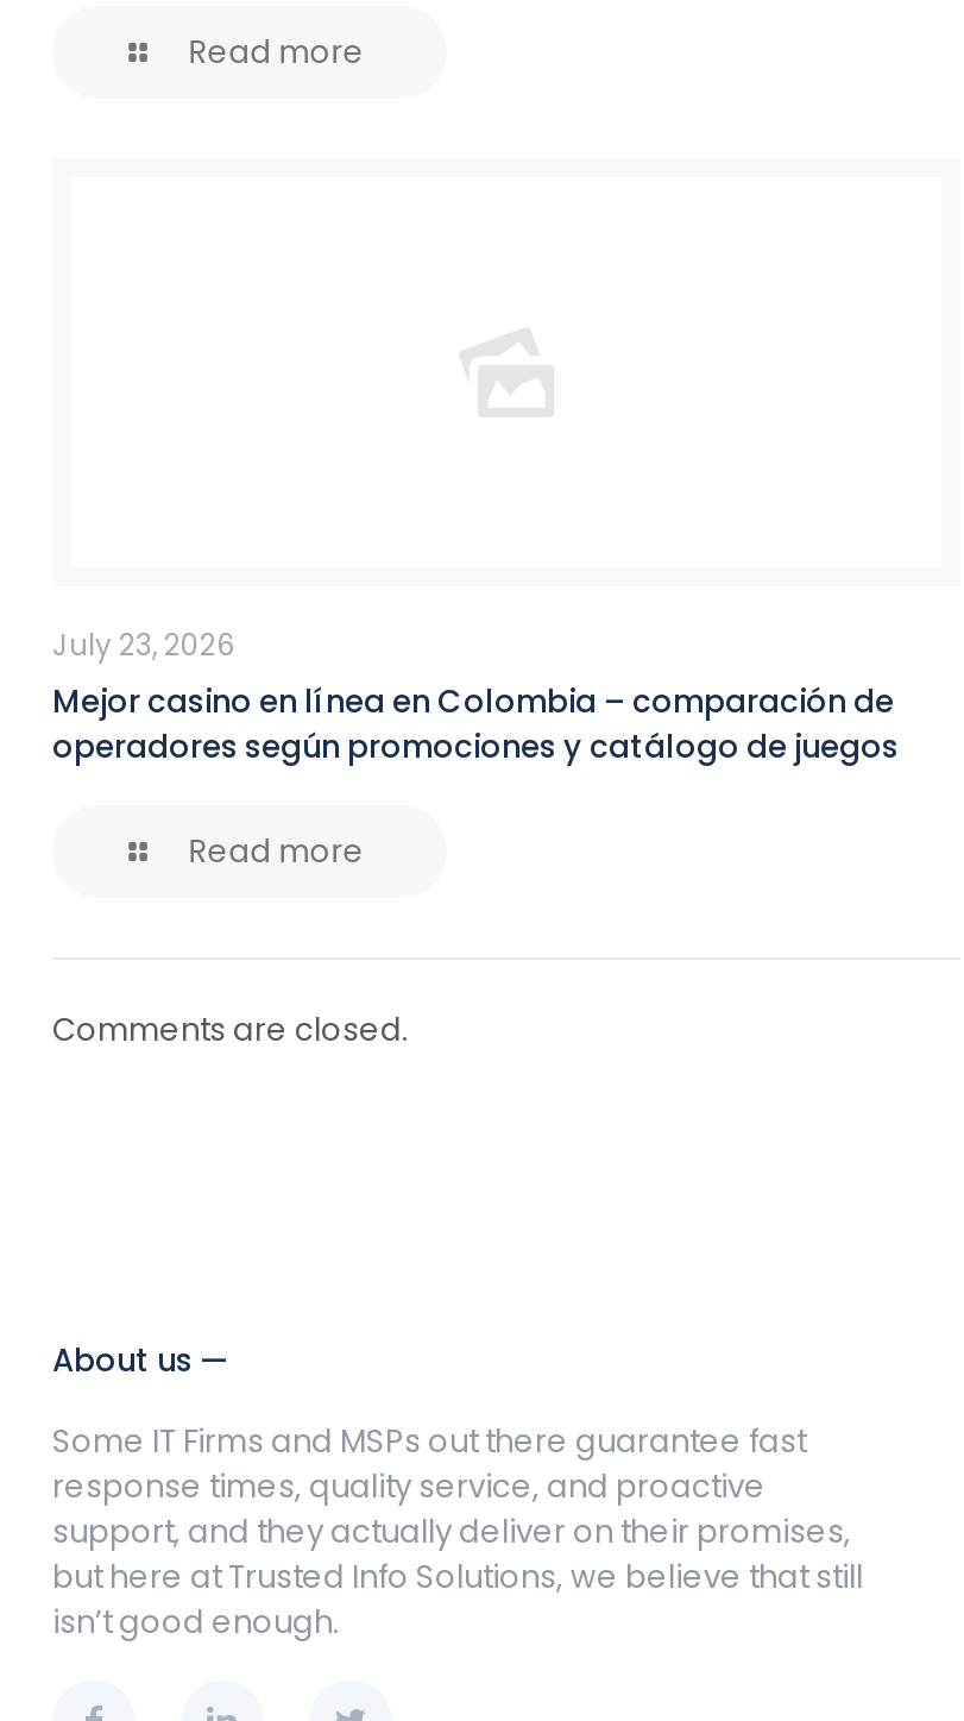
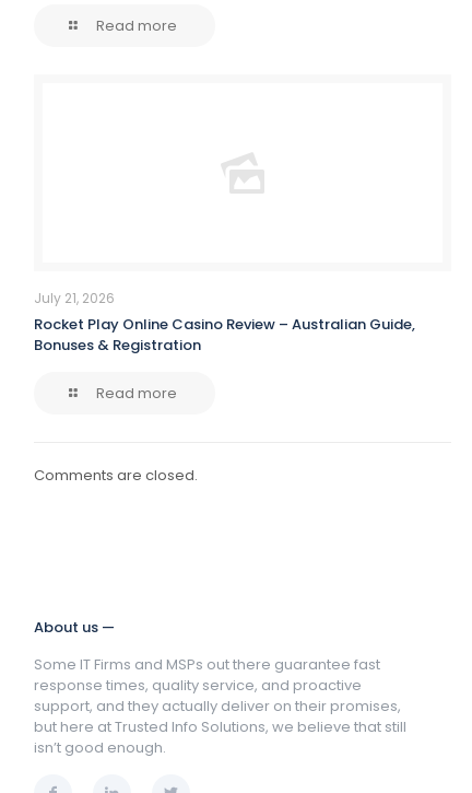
[52,624,899,770] July 23, 2026 | Mejor casino en línea en Colombia – comparación de | operadores según promociones y catálogo de juegos -> [34,289,415,355] July 21, 2026 | Rocket Play Online Casino Review – Australian Guide, | Bonuses & Registration

